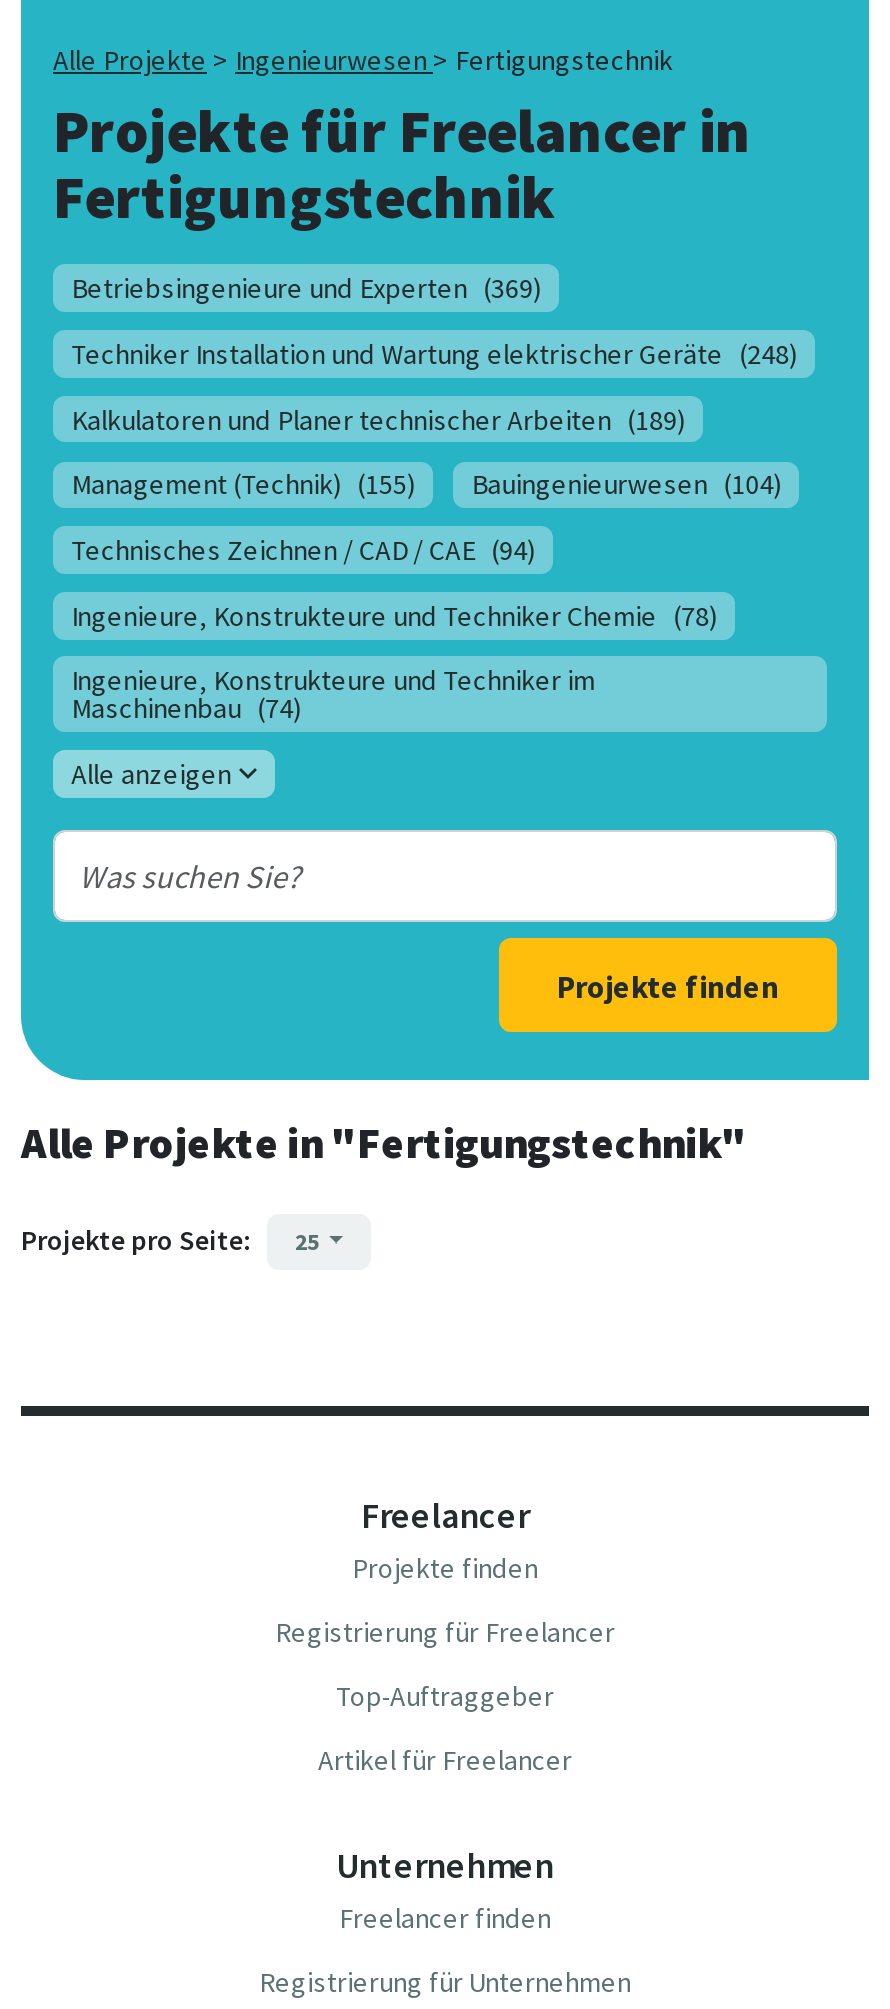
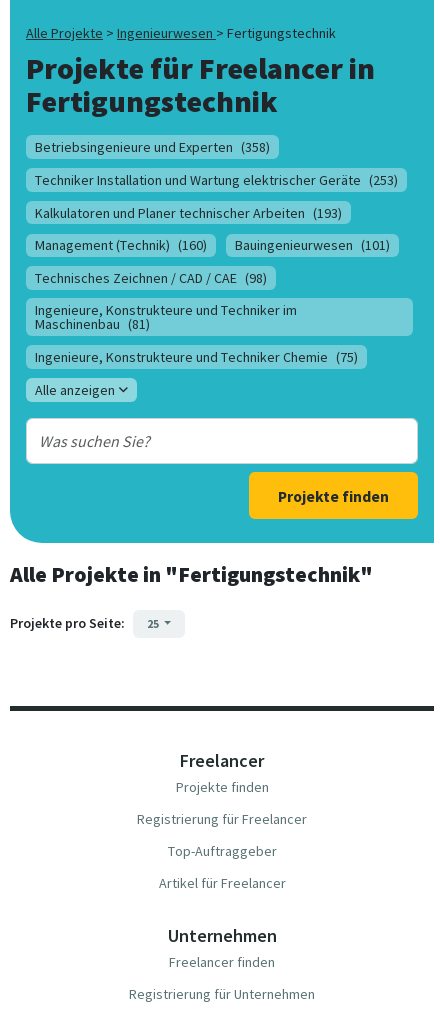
[71,270,797,634] Betriebsingenieure und Experten (369) | Techniker Installation und Wartung elektrischer Geräte (248) | Kalkulatoren und Planer technischer Arbeiten (189) | Management (Technik) (155) | Bauingenieurwesen (104) | Technisches Zeichnen / CAD / CAE (94) | Ingenieure, Konstrukteure und Techniker Chemie (78) -> [35,138,398,287] Betriebsingenieure und Experten (358) | Techniker Installation und Wartung elektrischer Geräte (253) | Kalkulatoren und Planer technischer Arbeiten (193) | Management (Technik) (160) | Bauingenieurwesen (101) | Technisches Zeichnen / CAD / CAE (98)
moved [71,662,595,698] -> [35,301,297,319]: Ingenieure, Konstrukteure und Techniker im
[71,690,301,726] Maschinenbau (74) -> [35,315,358,366] Maschinenbau (81) | Ingenieure, Konstrukteure und Techniker Chemie (75)

